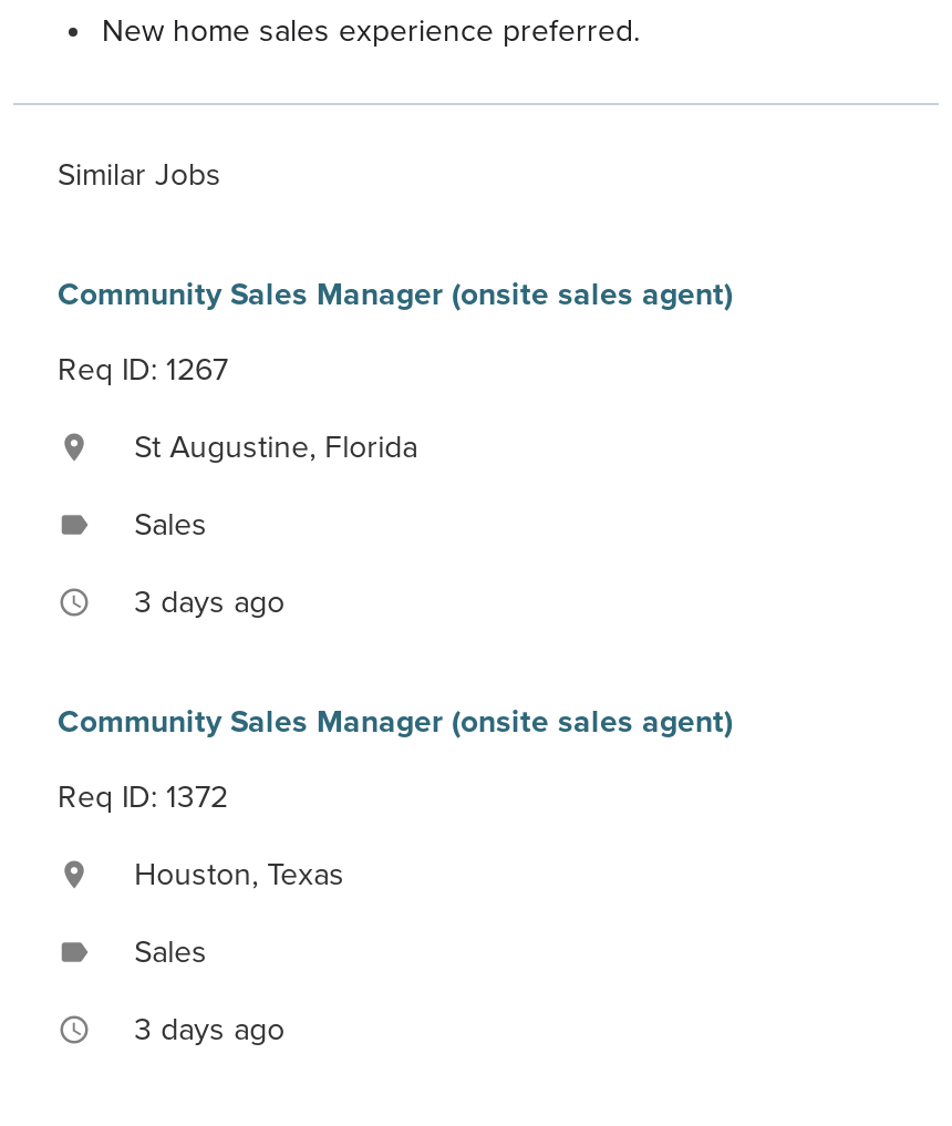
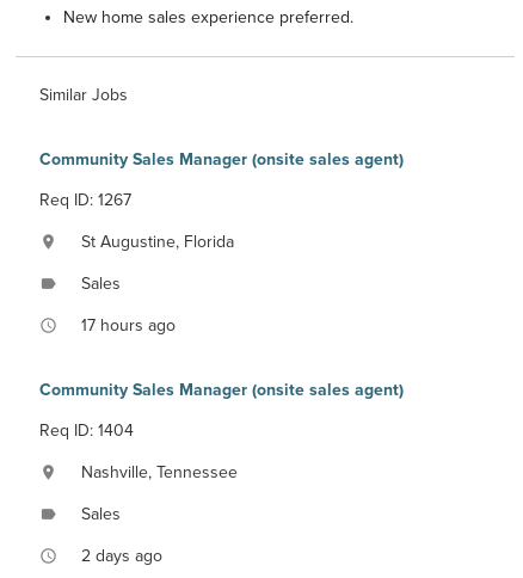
[134,582,285,620] 3 days ago -> [81,315,175,335] 17 hours ago
[58,778,228,816] Req ID: 1372 -> [39,420,134,441] Req ID: 1404
[134,855,344,892] Houston, Texas -> [81,462,237,482] Nashville, Tennessee
[134,1010,285,1047] 3 days ago -> [81,545,162,565] 2 days ago

